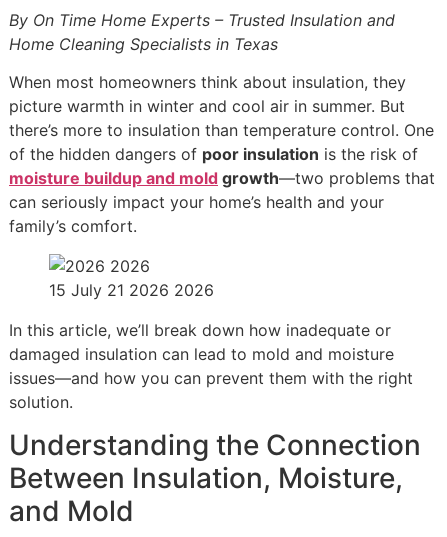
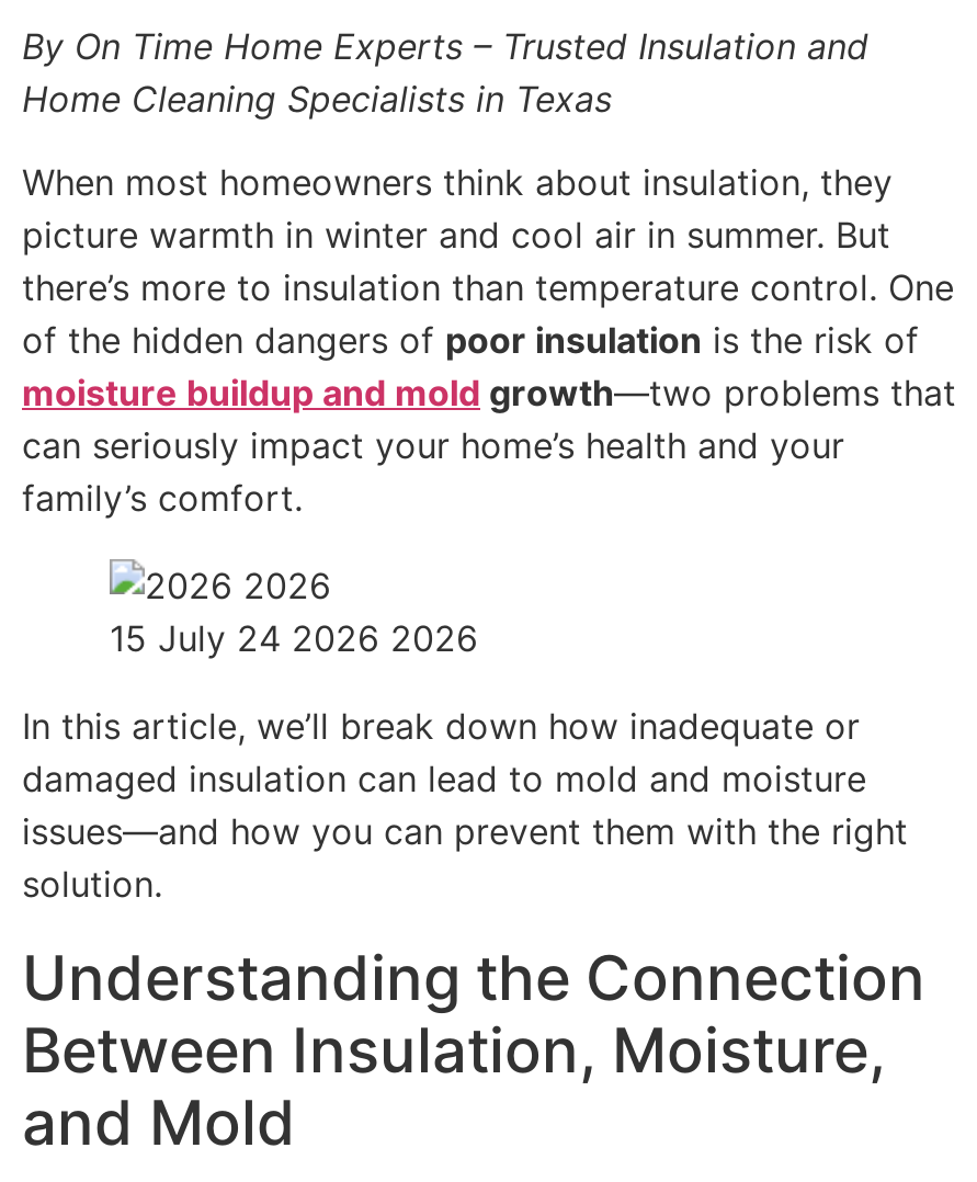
[49,280,214,300] 15 July 21 2026 2026 -> [110,617,478,661] 15 July 24 2026 2026

